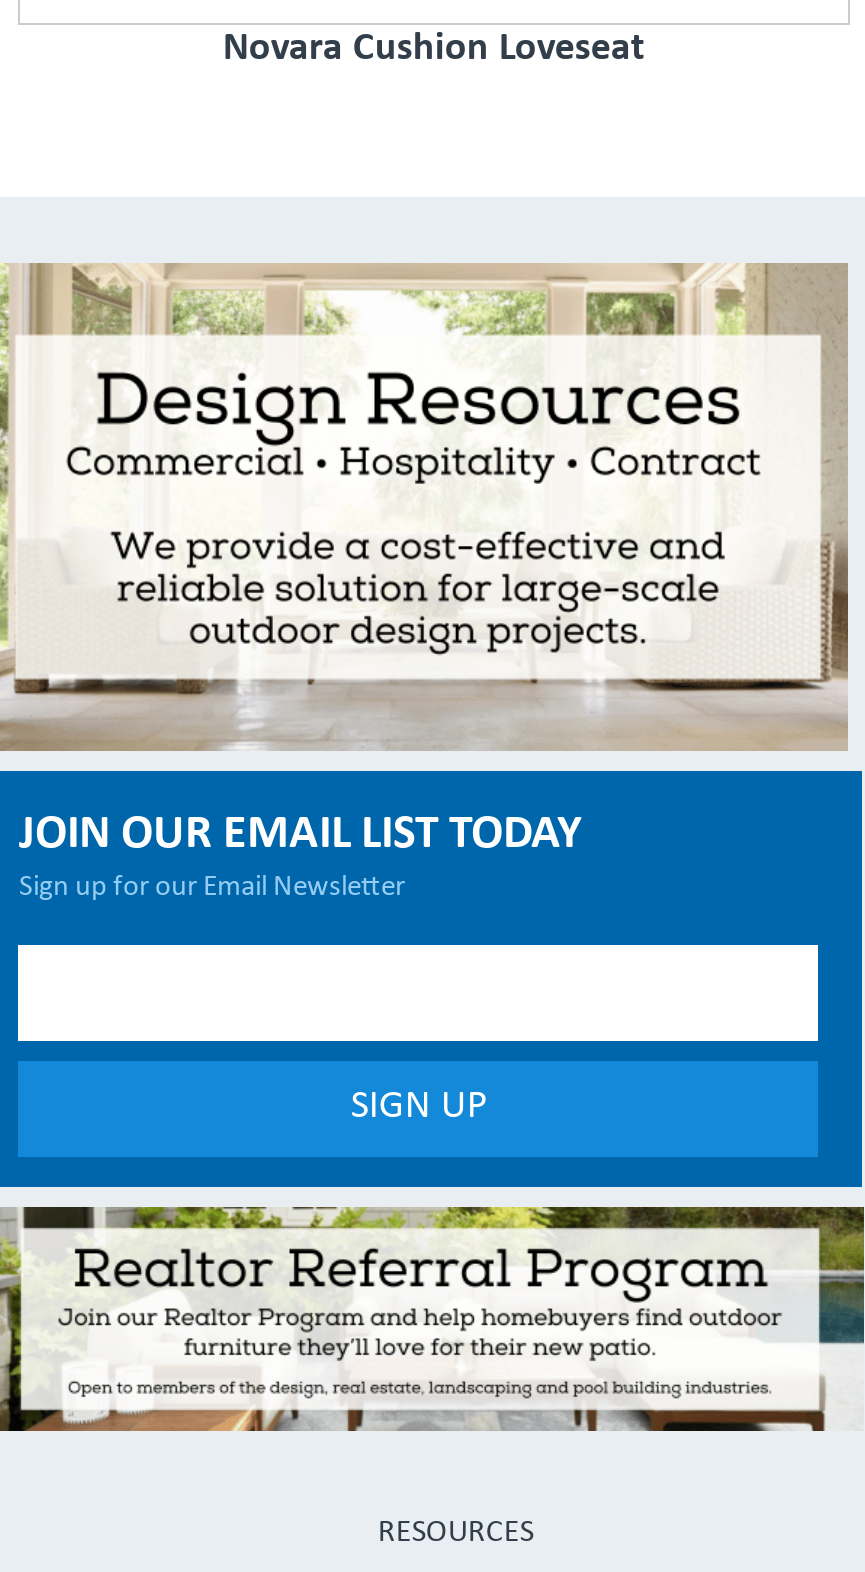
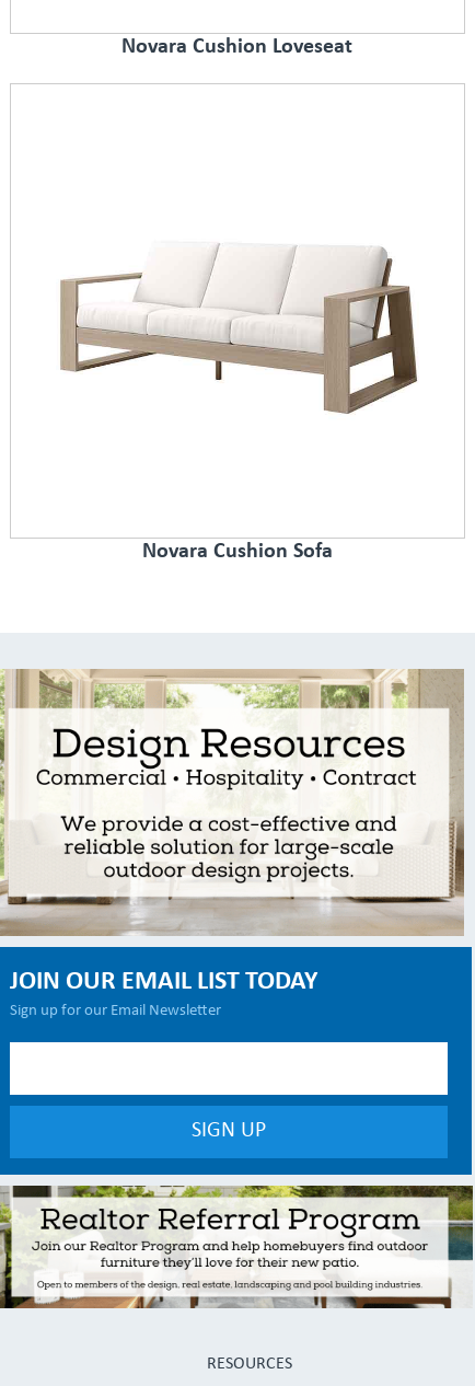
none -> [60,244,417,415] [image]
none -> [142,540,332,562] Novara Cushion Sofa

